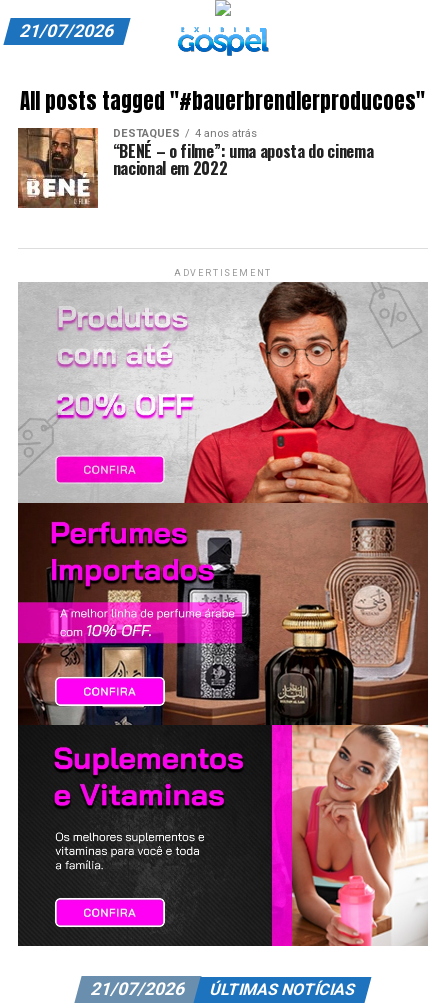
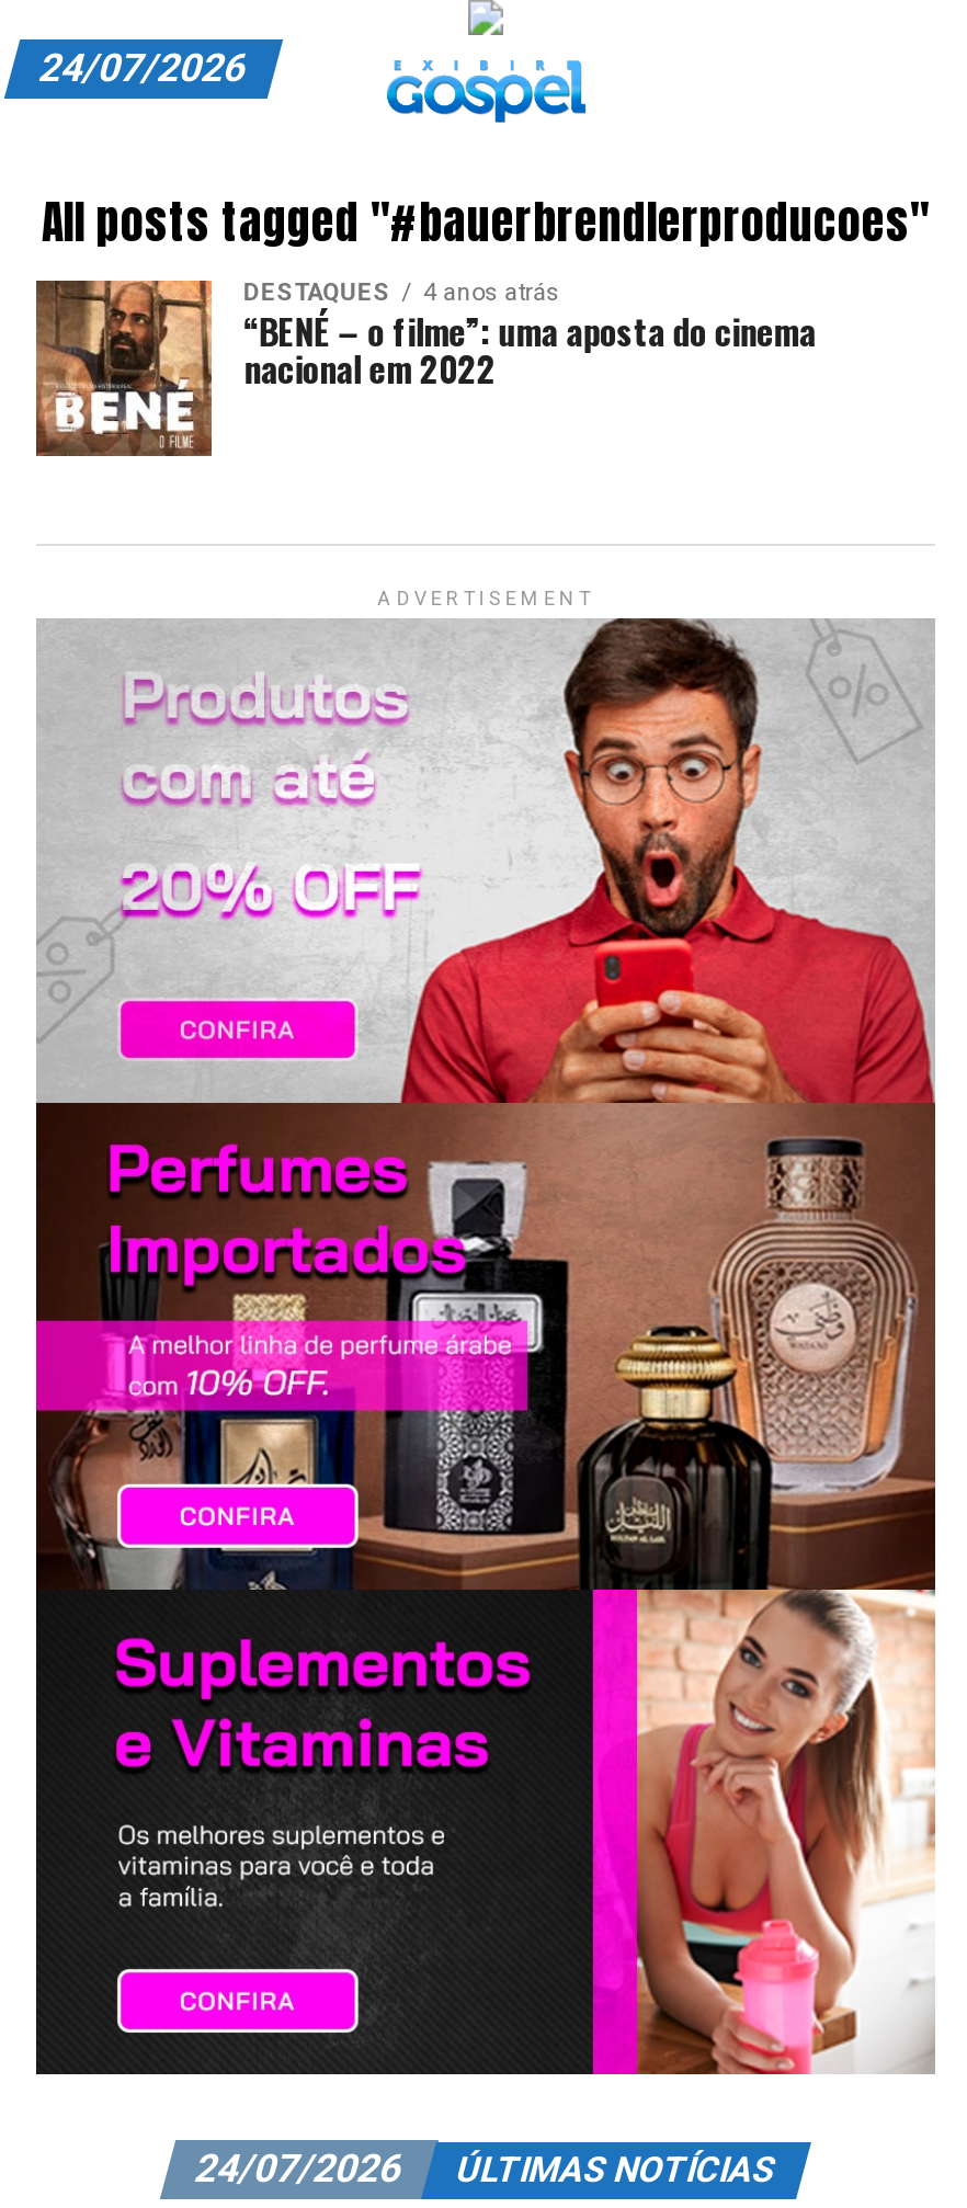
[17,21,117,41] 21/07/2026 -> [35,46,253,90] 24/07/2026
[88,979,358,999] 21/07/2026 ÚLTIMAS NOTÍCIAS -> [191,2146,781,2190] 24/07/2026 ÚLTIMAS NOTÍCIAS

